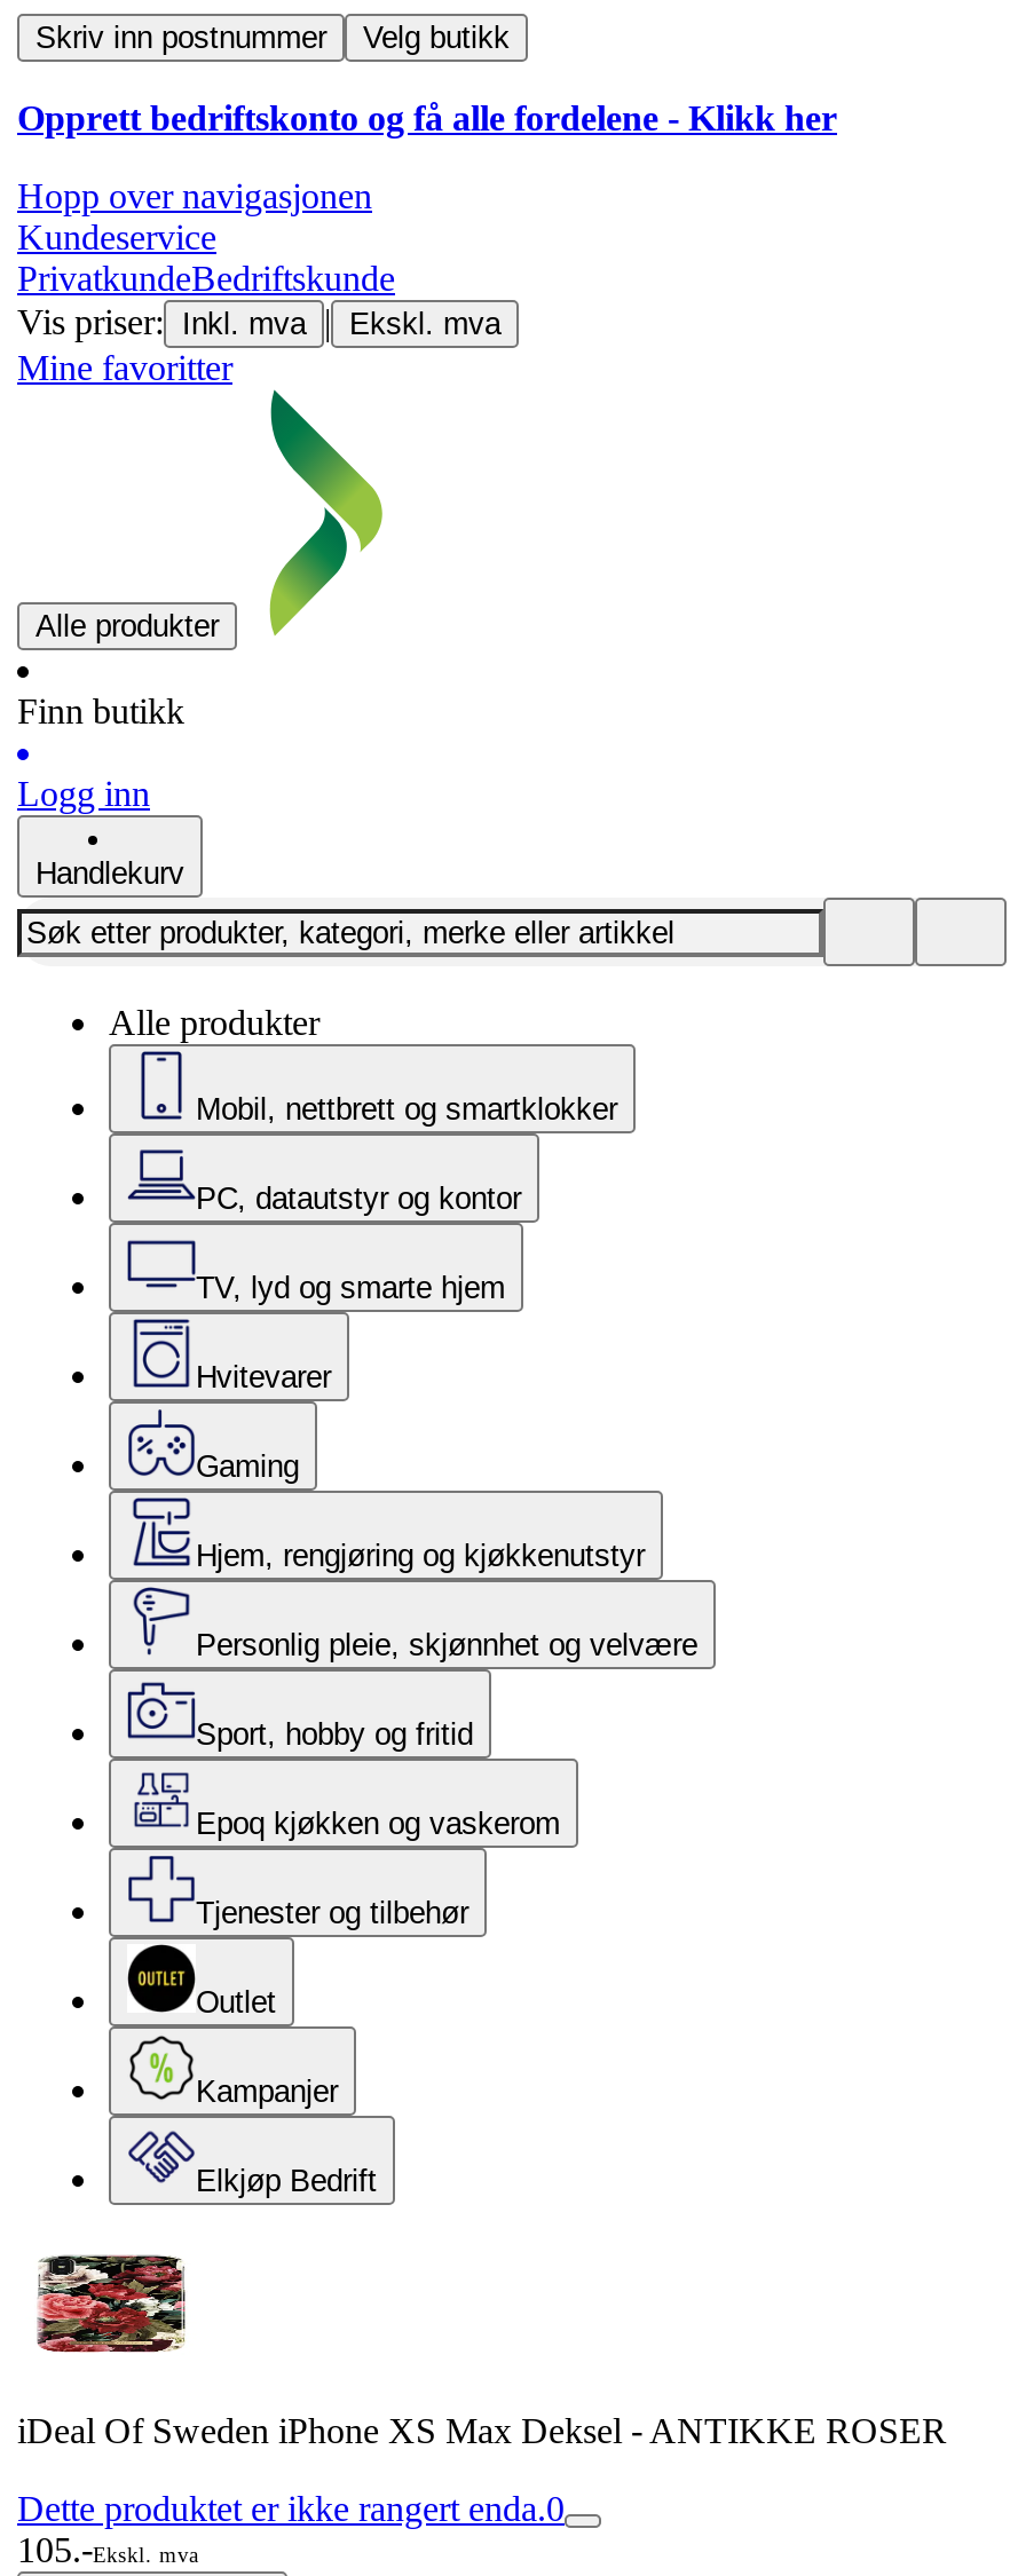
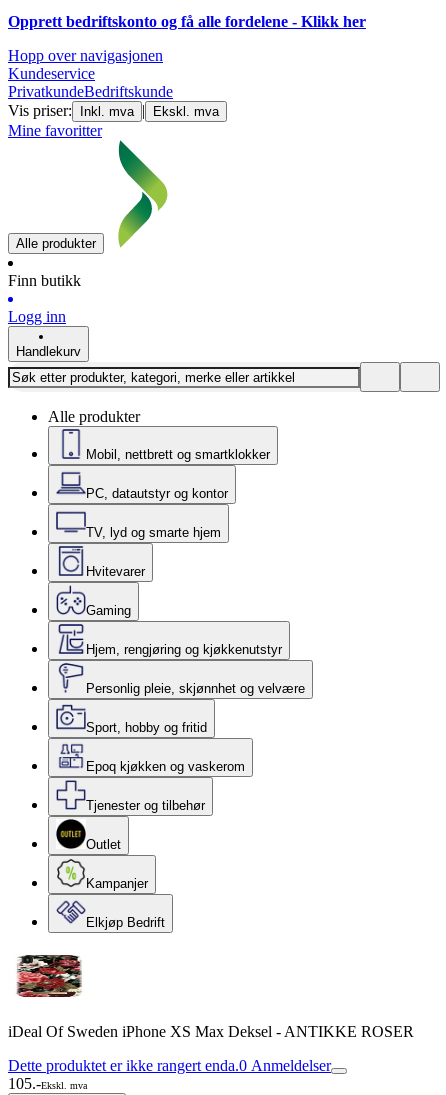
[35,21,510,55] Skriv inn postnummer | Velg butikk -> none
[17,2489,565,2528] Dette produktet er ikke rangert enda.0 -> [8,1057,331,1074] Dette produktet er ikke rangert enda.0 Anmeldelser

